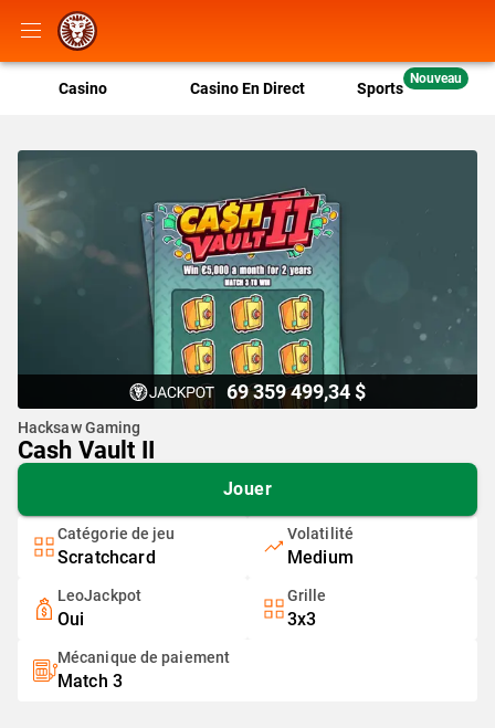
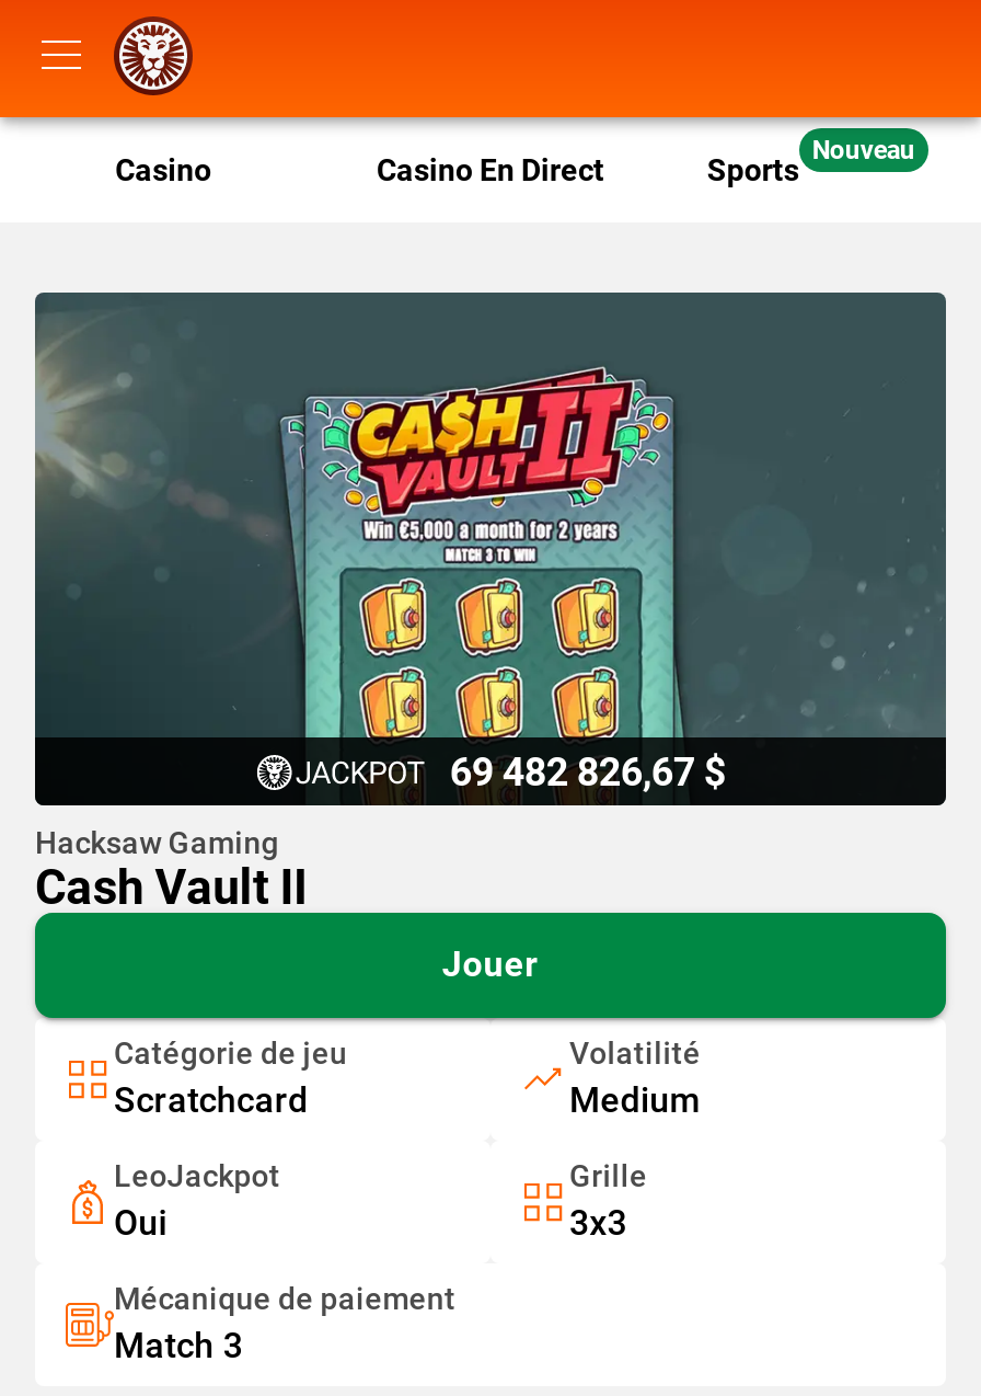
[227,380,366,403] 69 359 499,34 $ -> [450,748,726,794] 69 482 826,67 $

